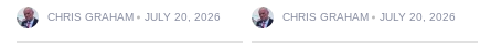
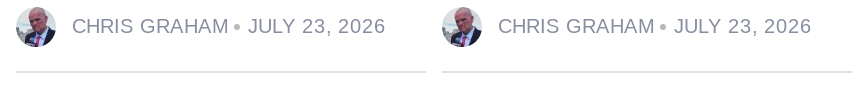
[47,11,221,23] CHRIS GRAHAM JULY 20, 2026 -> [72,15,386,37] CHRIS GRAHAM JULY 23, 2026
[282,11,456,23] CHRIS GRAHAM JULY 20, 2026 -> [498,15,812,37] CHRIS GRAHAM JULY 23, 2026

